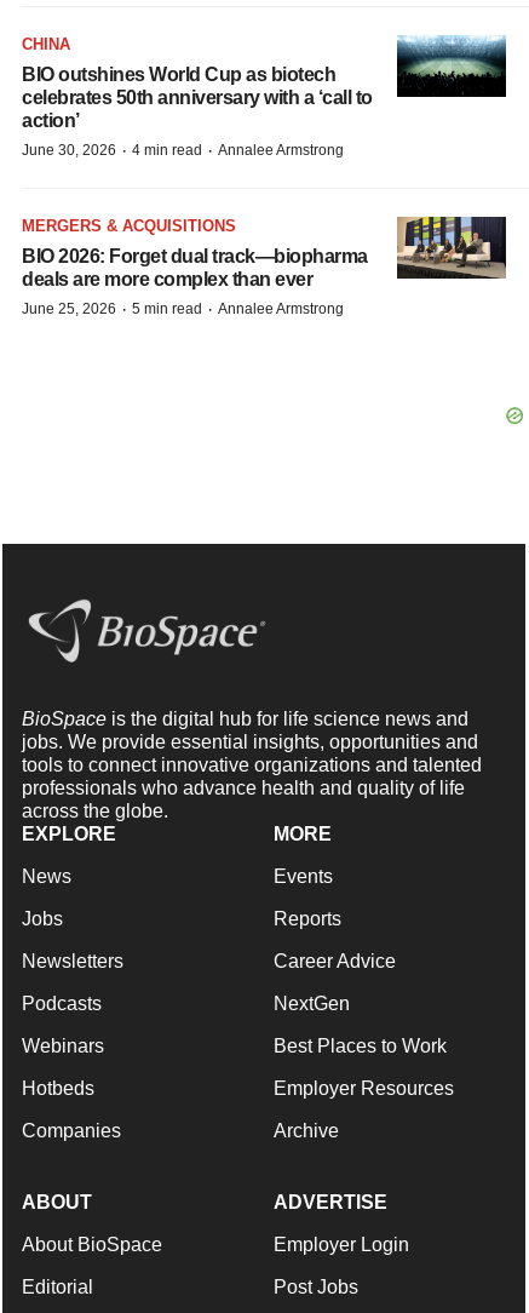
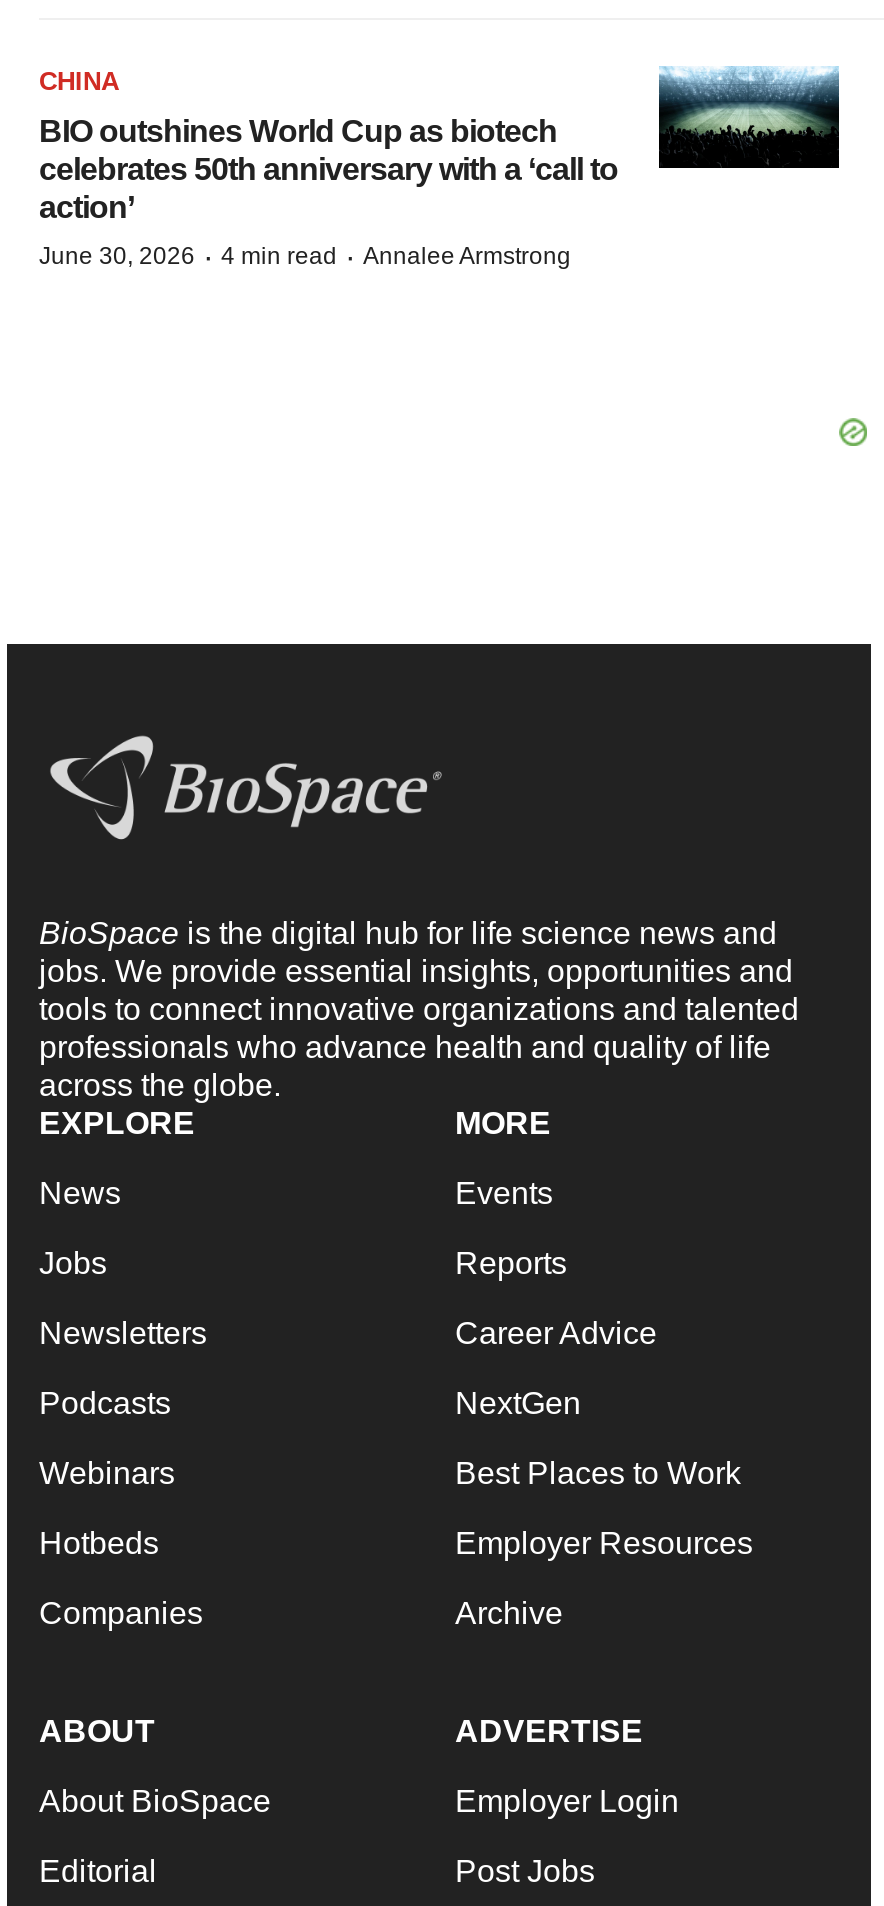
[22,216,507,320] [image] | MERGERS & ACQUISITIONS | BIO 2026: Forget dual track—biopharma | deals are more complex than ever | June 25, 2026 · 5 min read · Annalee Armstrong -> none

